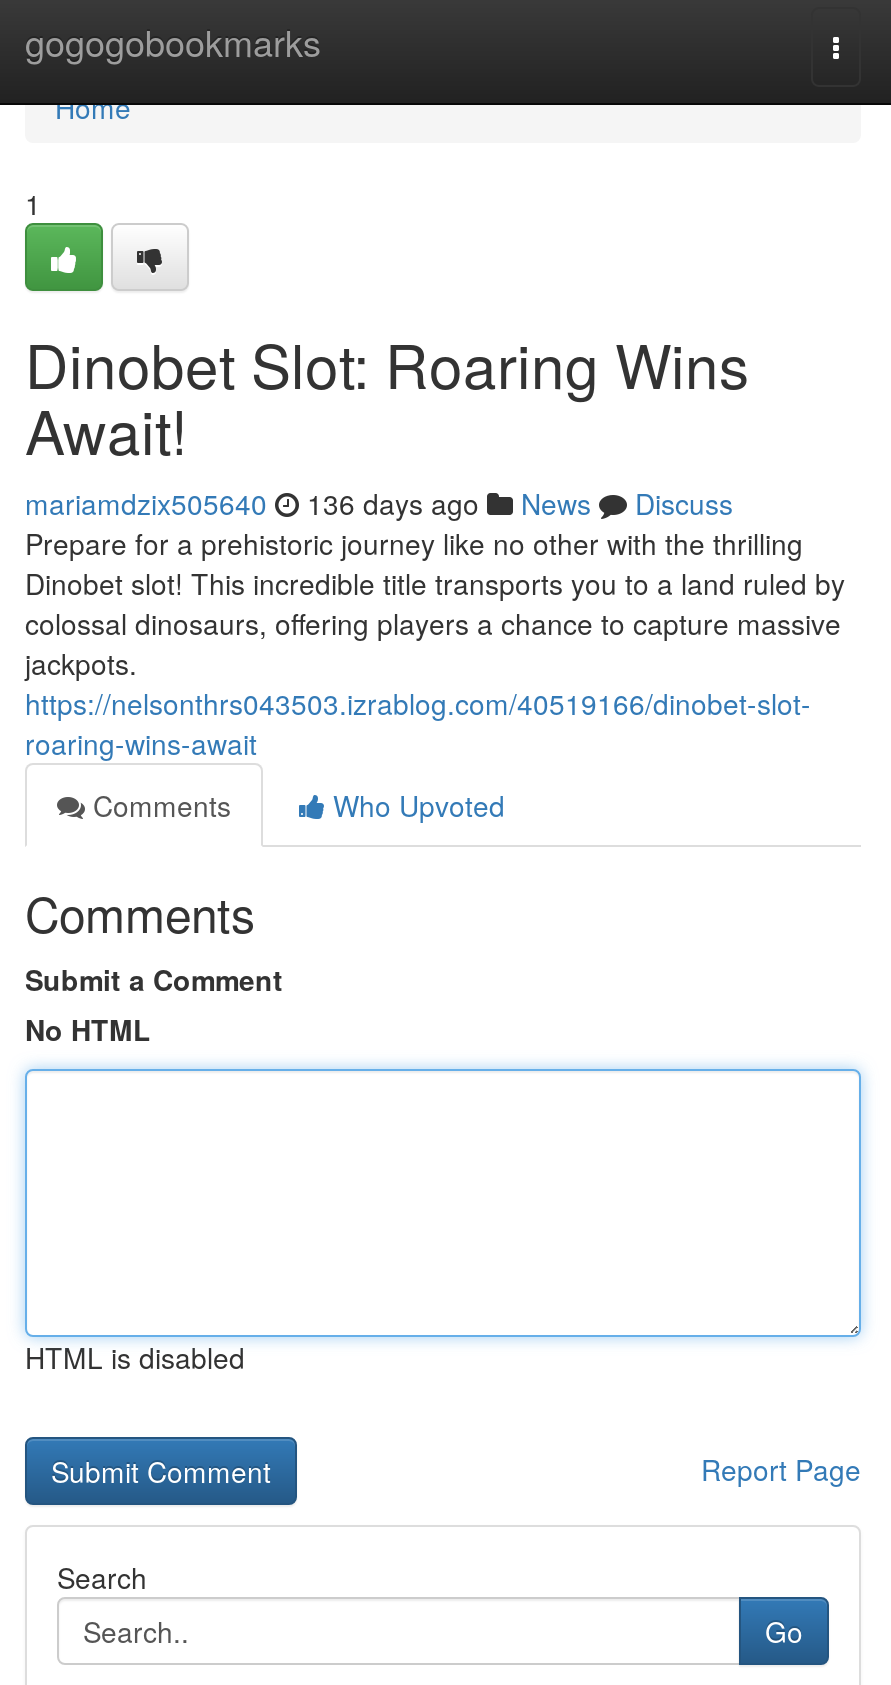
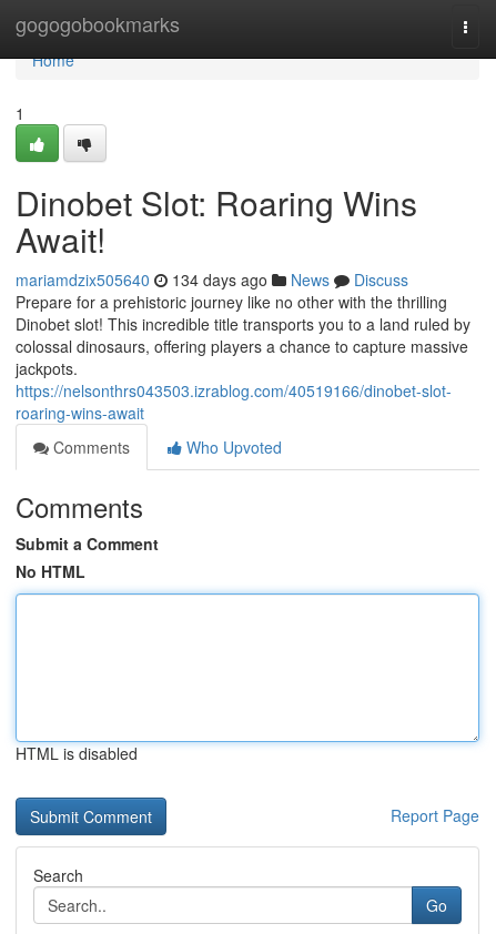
[25,483,733,523] mariamdzix505640 136 days ago News Discuss -> [16,268,408,291] mariamdzix505640 134 days ago News Discuss

